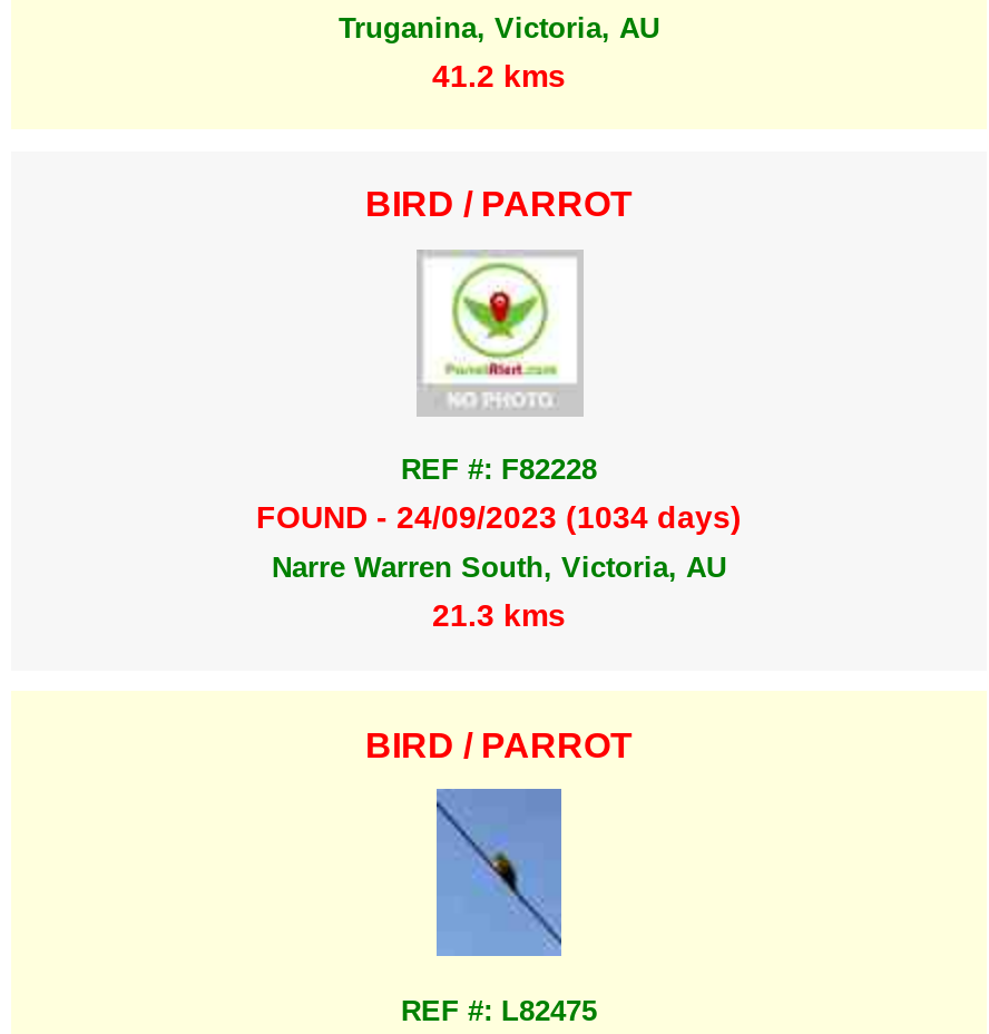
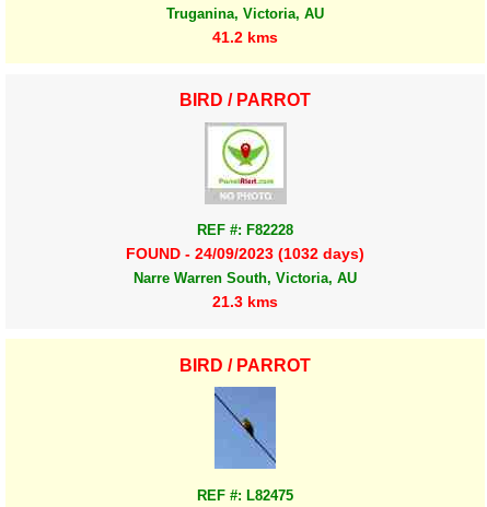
[256,500,742,535] FOUND - 24/09/2023 (1034 days) -> [126,245,364,262] FOUND - 24/09/2023 (1032 days)

